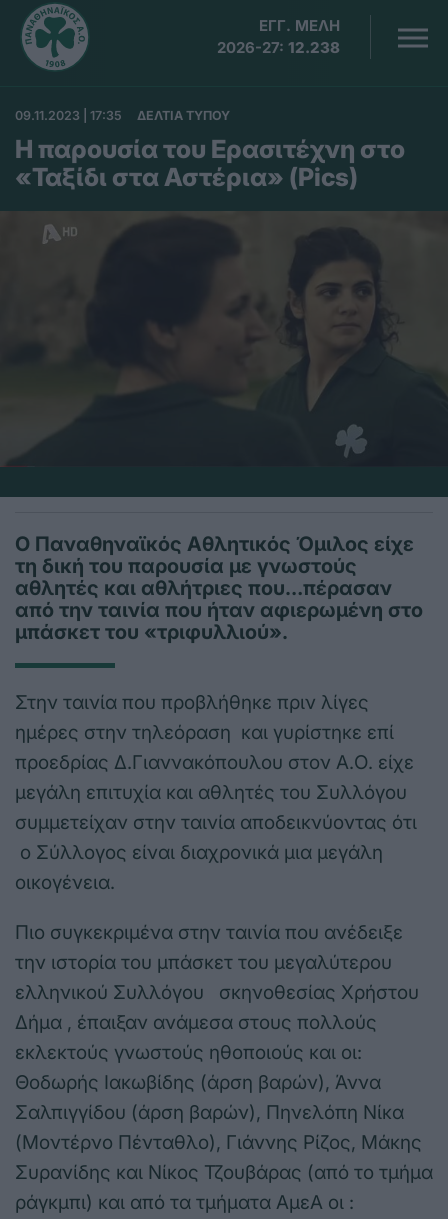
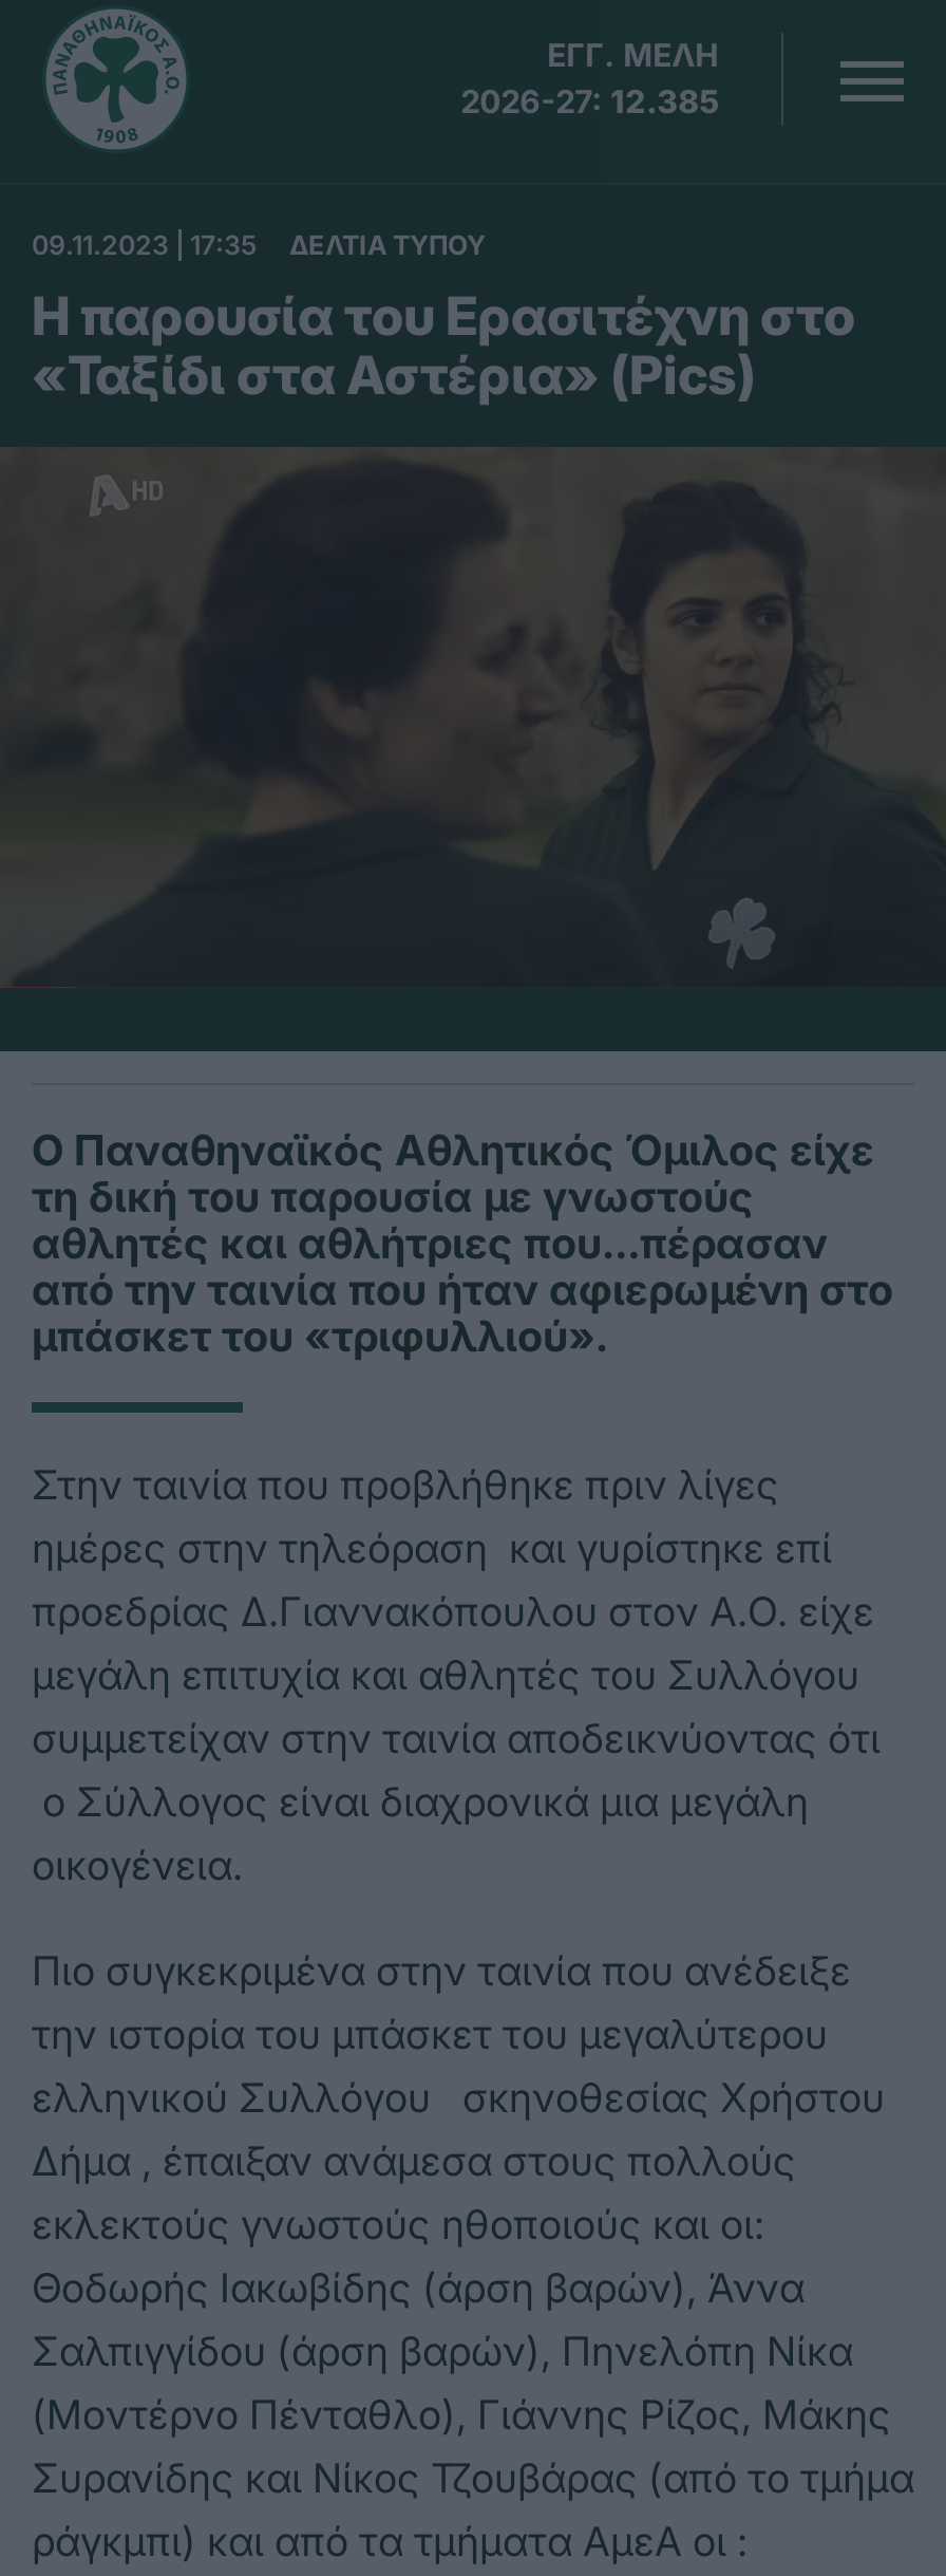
[217,38,340,57] 2026-27: 12.238 -> [461,81,718,122] 2026-27: 12.385

